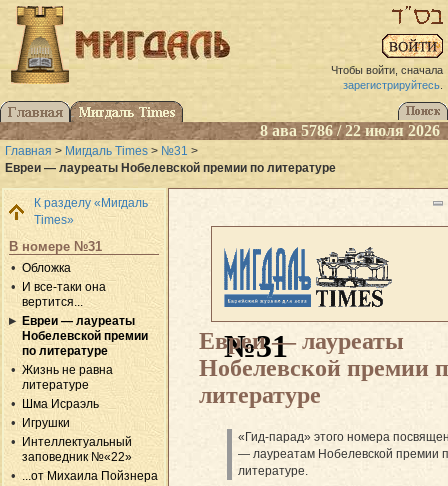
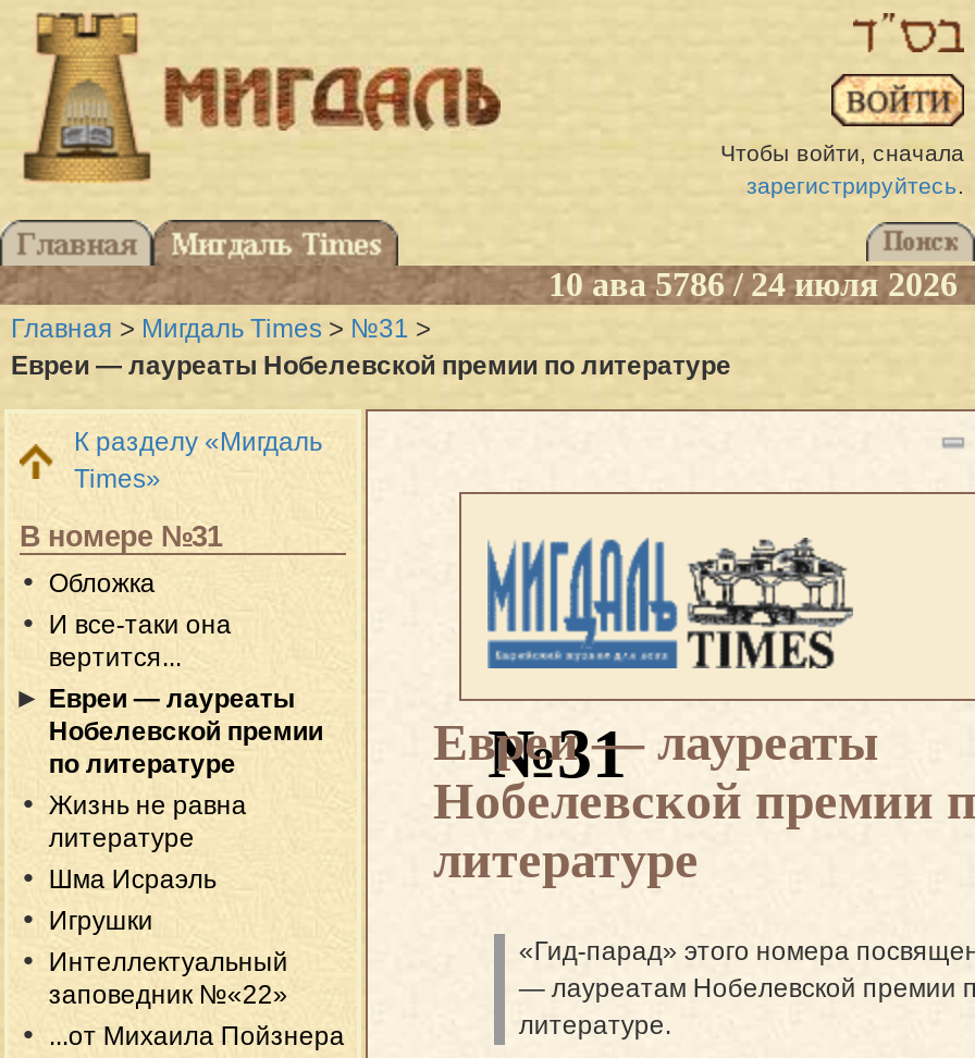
[260,121,448,138] 8 ава 5786 / 22 июля 2026 -> [548,264,975,302] 10 ава 5786 / 24 июля 2026

